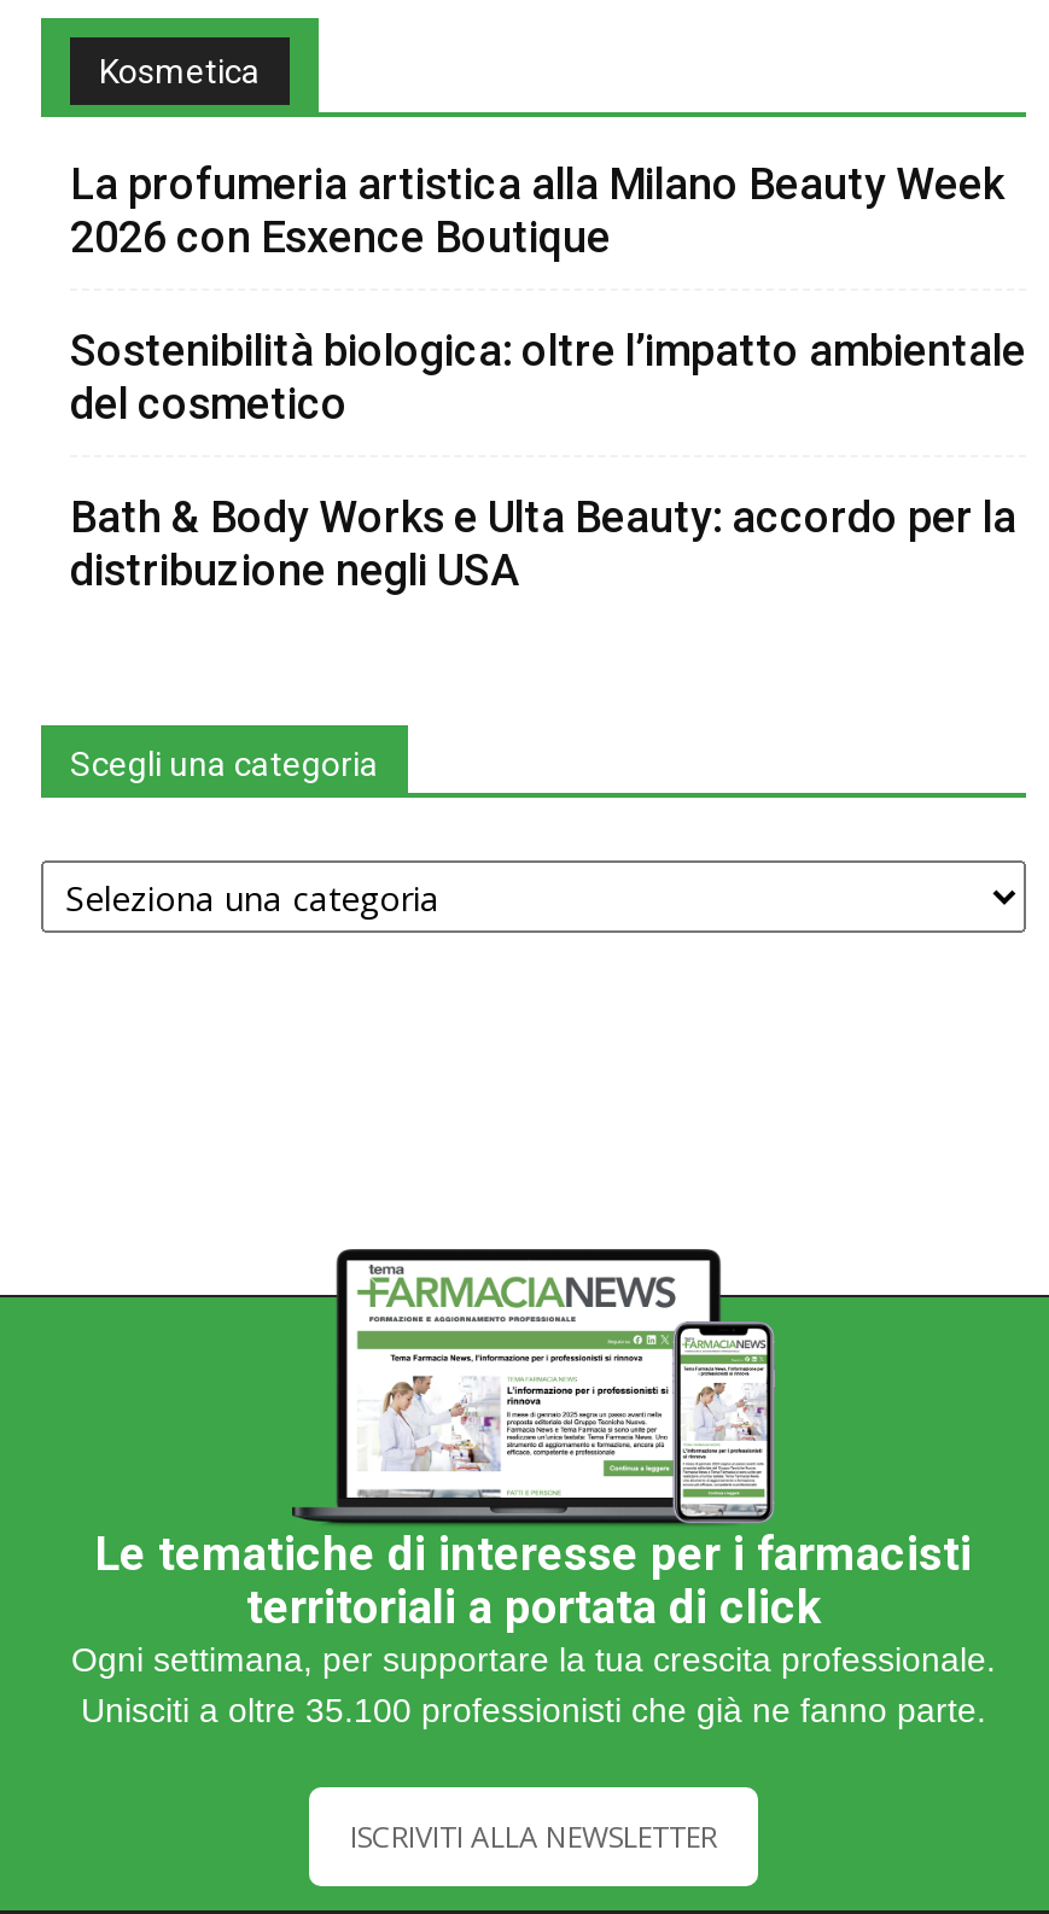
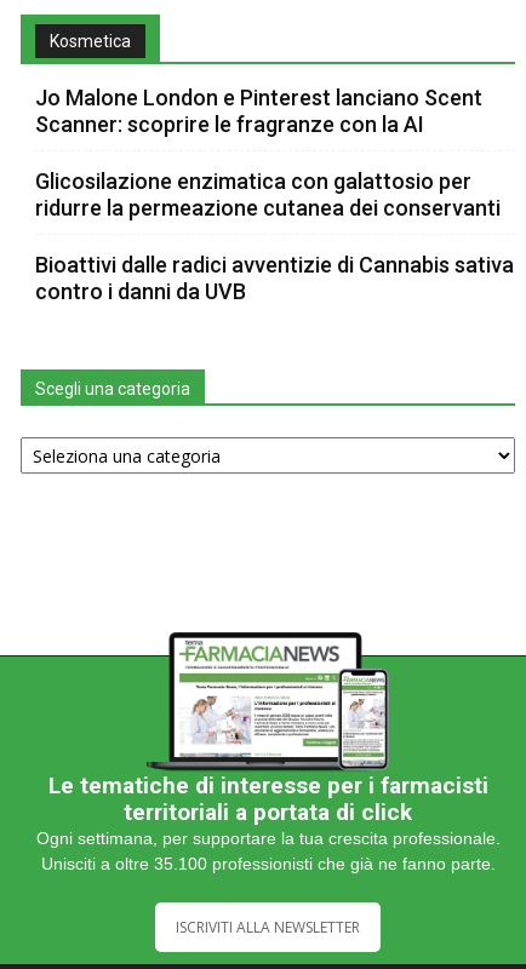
[70,159,1004,263] La profumeria artistica alla Milano Beauty Week | 2026 con Esxence Boutique -> [35,85,482,137] Jo Malone London e Pinterest lanciano Scent | Scanner: scoprire le fragranze con la AI
[70,325,1026,429] Sostenibilità biologica: oltre l’impatto ambientale | del cosmetico -> [35,169,501,221] Glicosilazione enzimatica con galattosio per | ridurre la permeazione cutanea dei conservanti
[70,492,1016,596] Bath & Body Works e Ulta Beauty: accordo per la | distribuzione negli USA -> [35,252,514,304] Bioattivi dalle radici avventizie di Cannabis sativa | contro i danni da UVB

